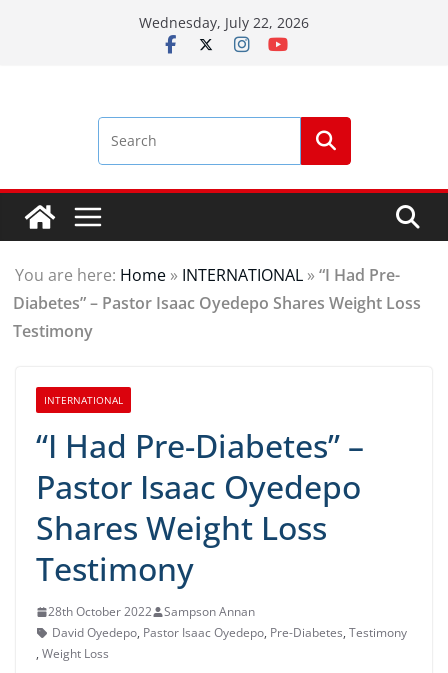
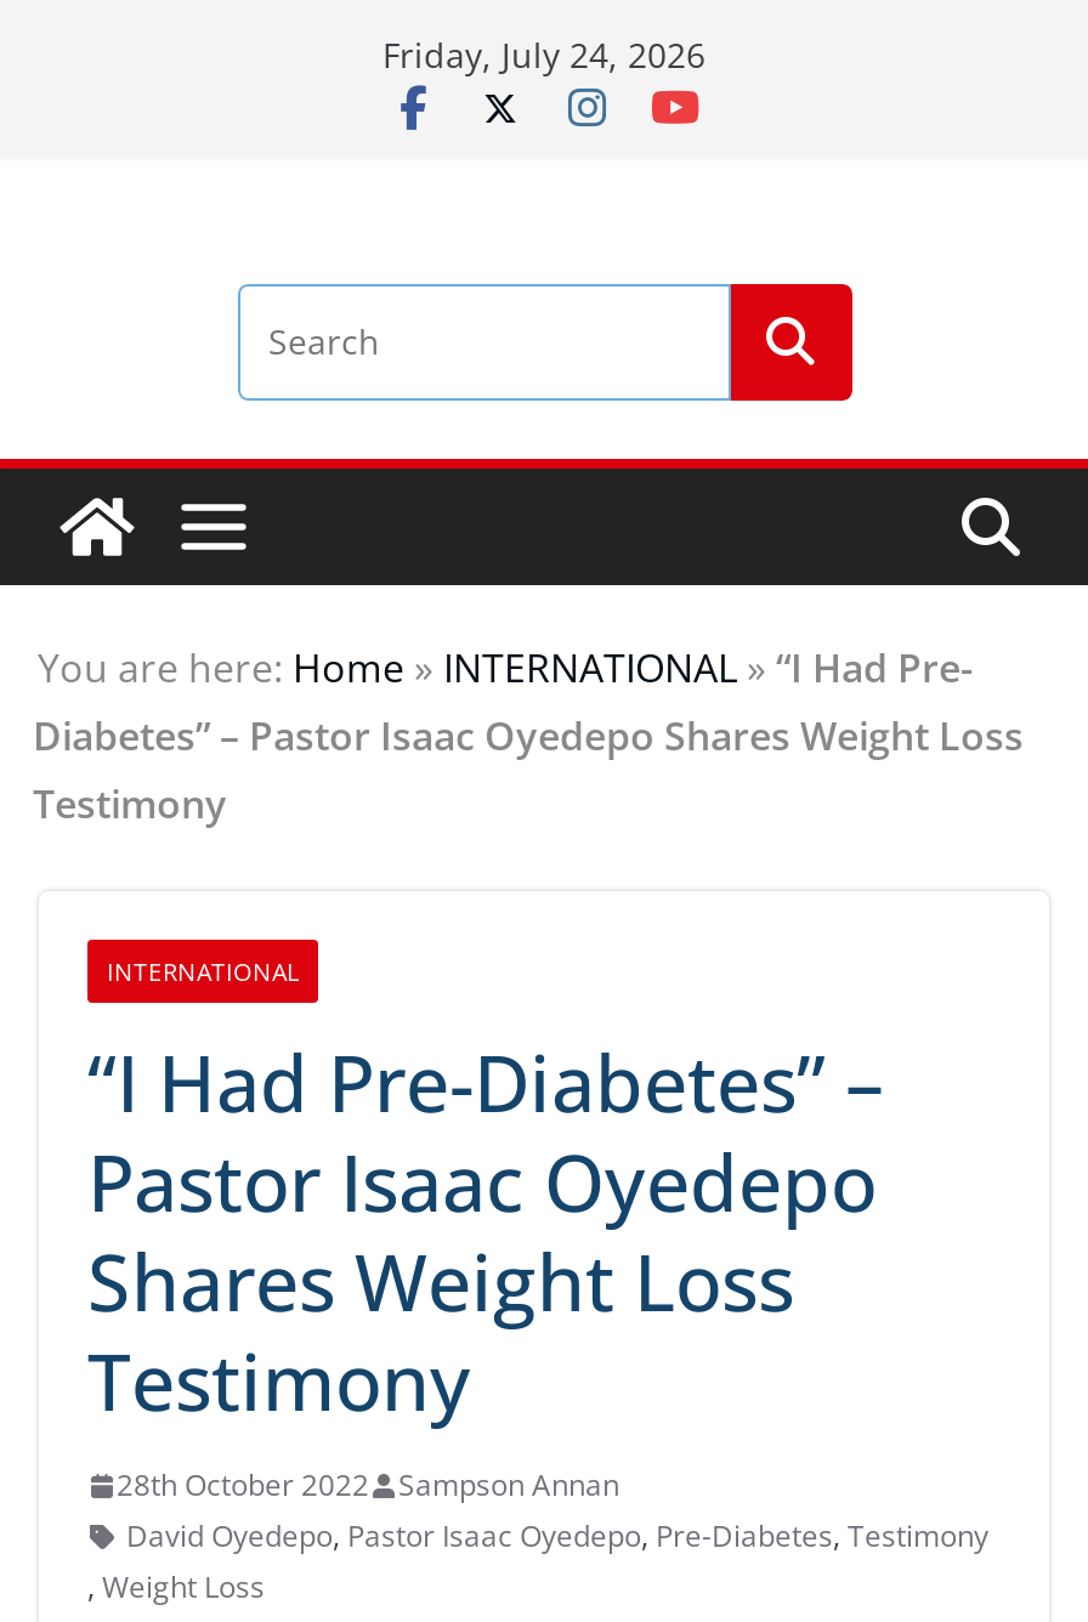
[139,13,309,32] Wednesday, July 22, 2026 -> [382,32,705,78] Friday, July 24, 2026

